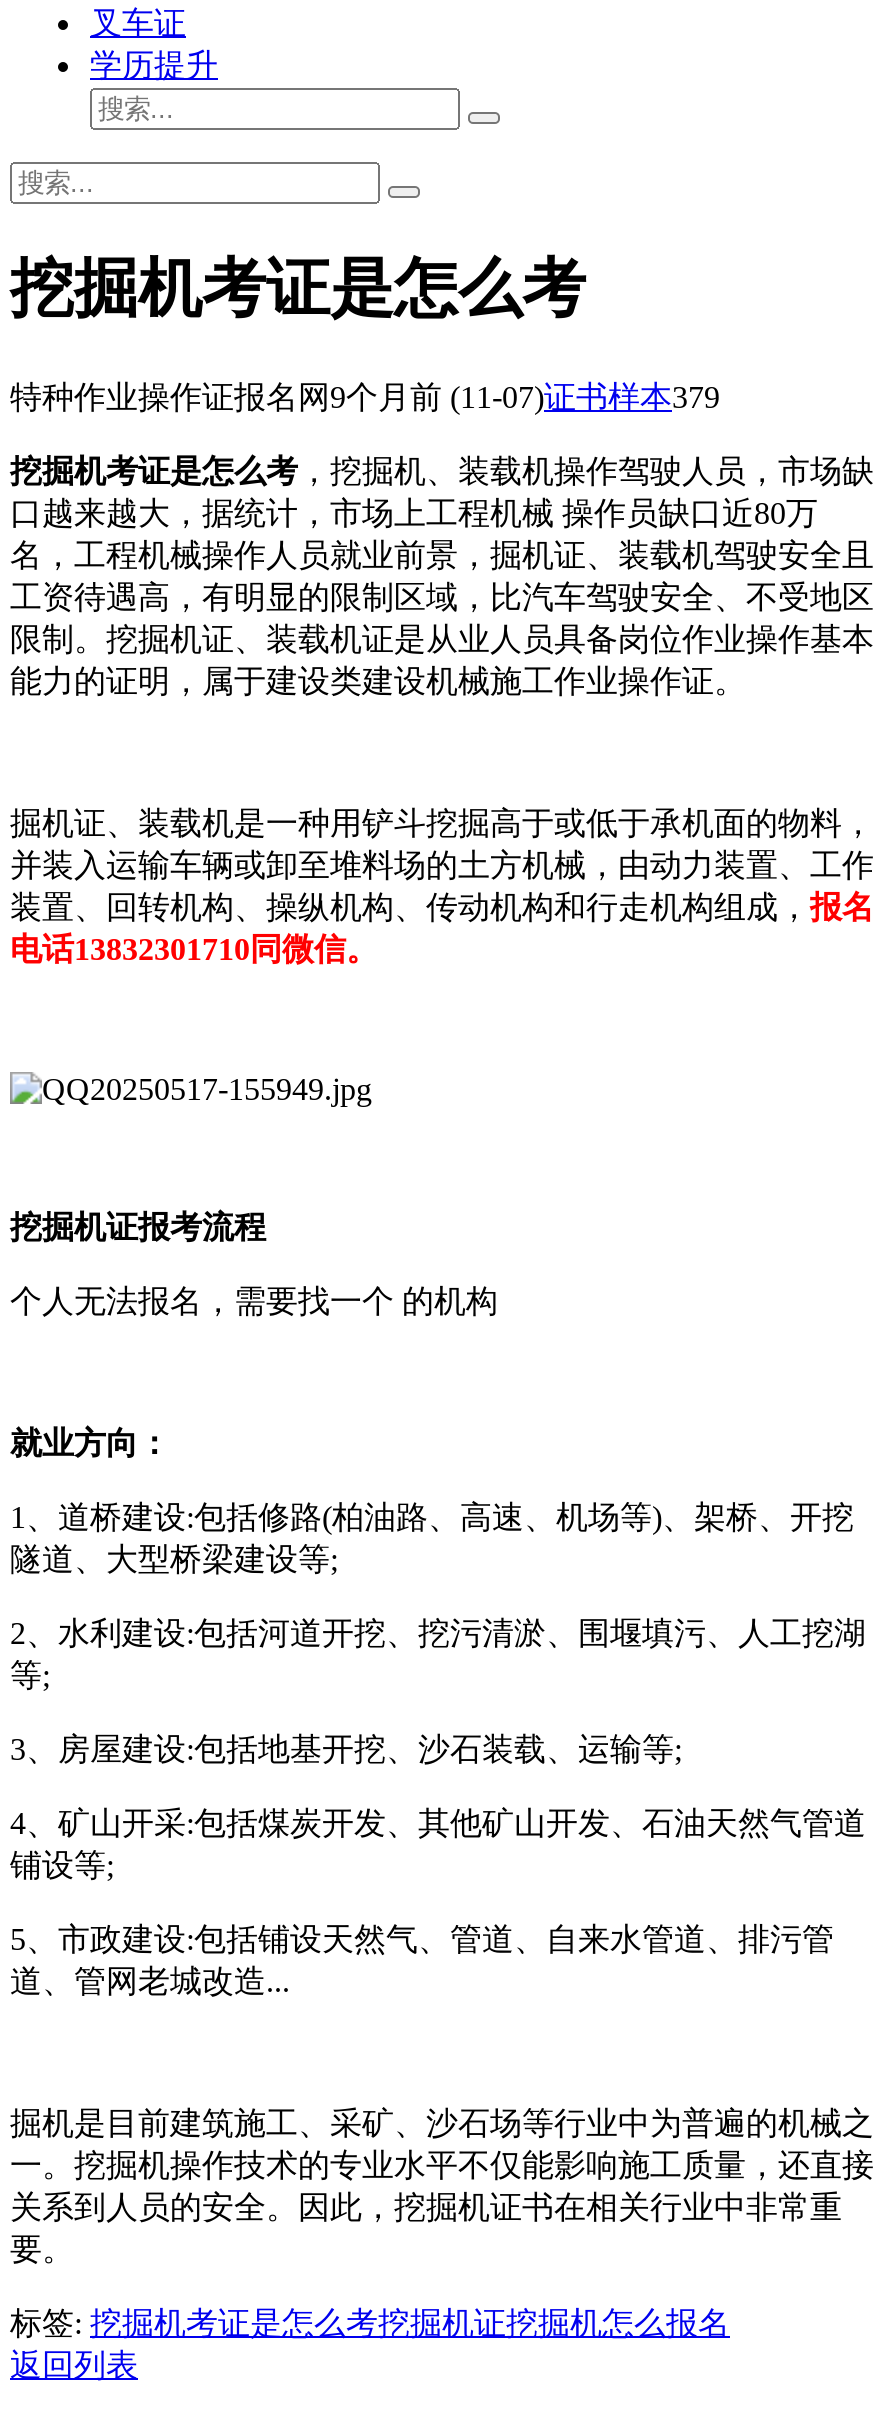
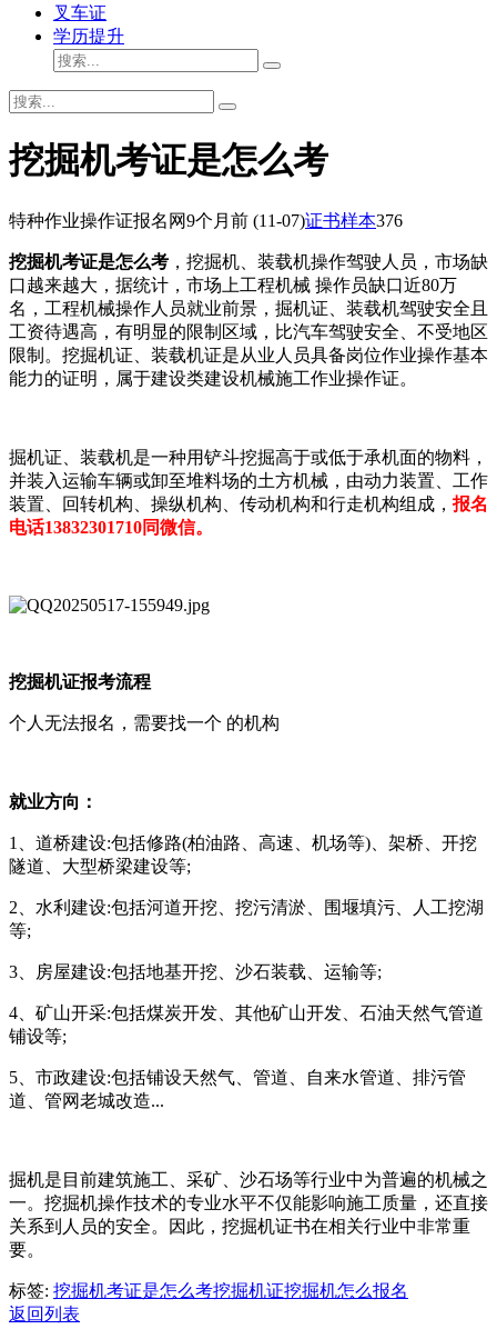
[10,380,720,414] 特种作业操作证报名网9个月前(11-07)证书样本379 -> [9,211,403,230] 特种作业操作证报名网9个月前(11-07)证书样本376

